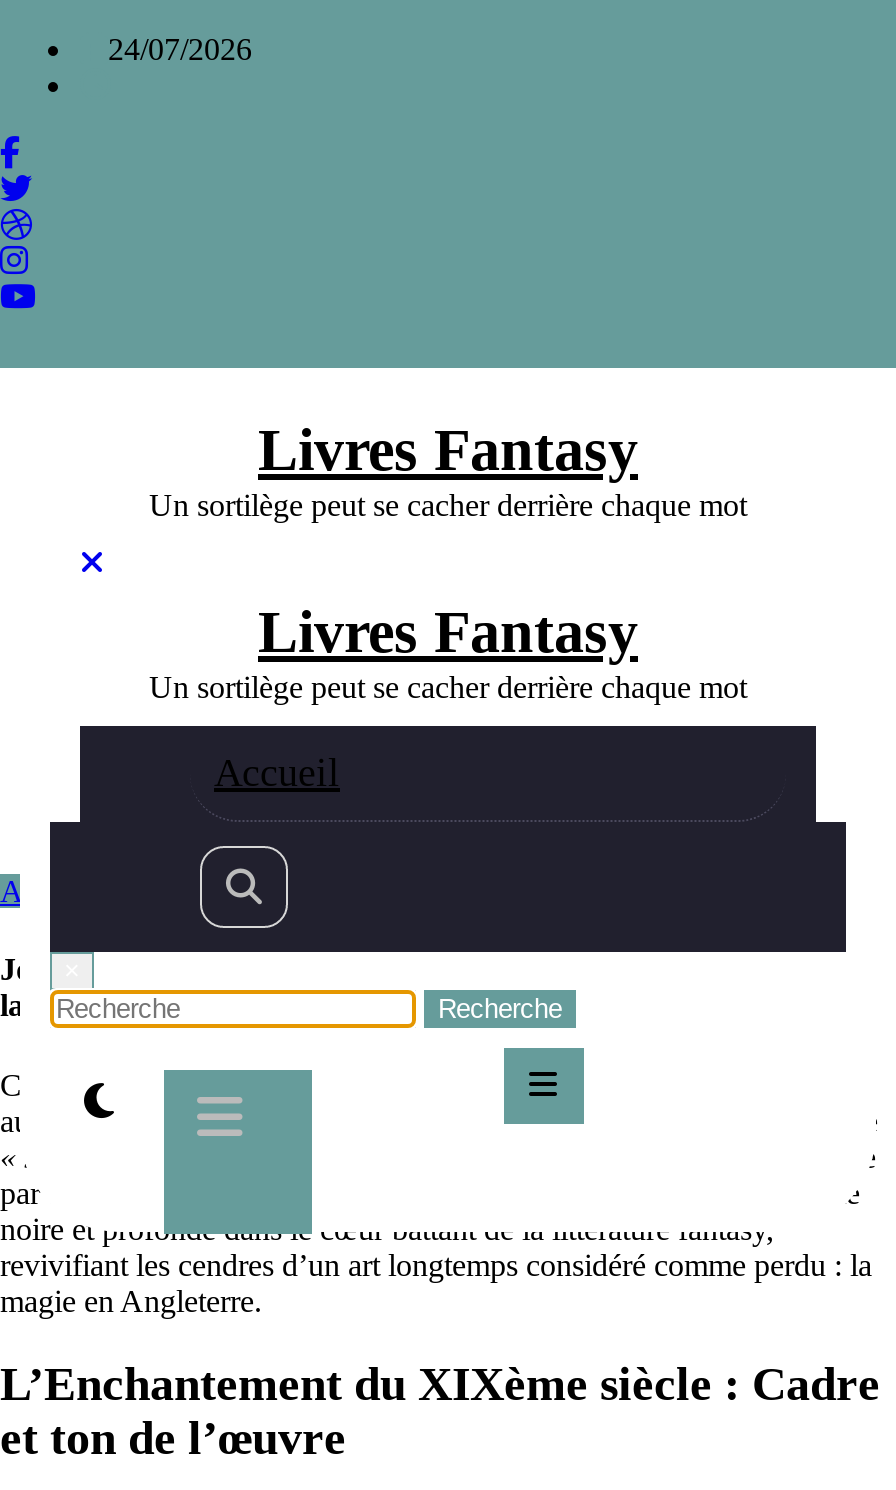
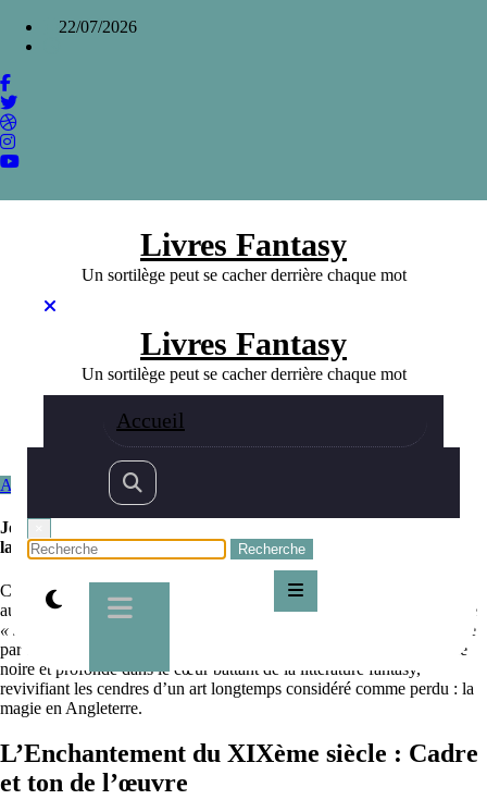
[108,32,252,66] 24/07/2026 -> [59,17,137,36] 22/07/2026

